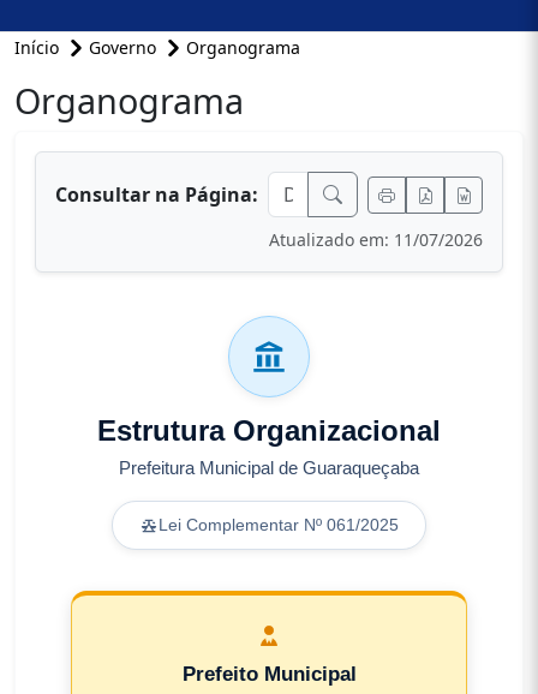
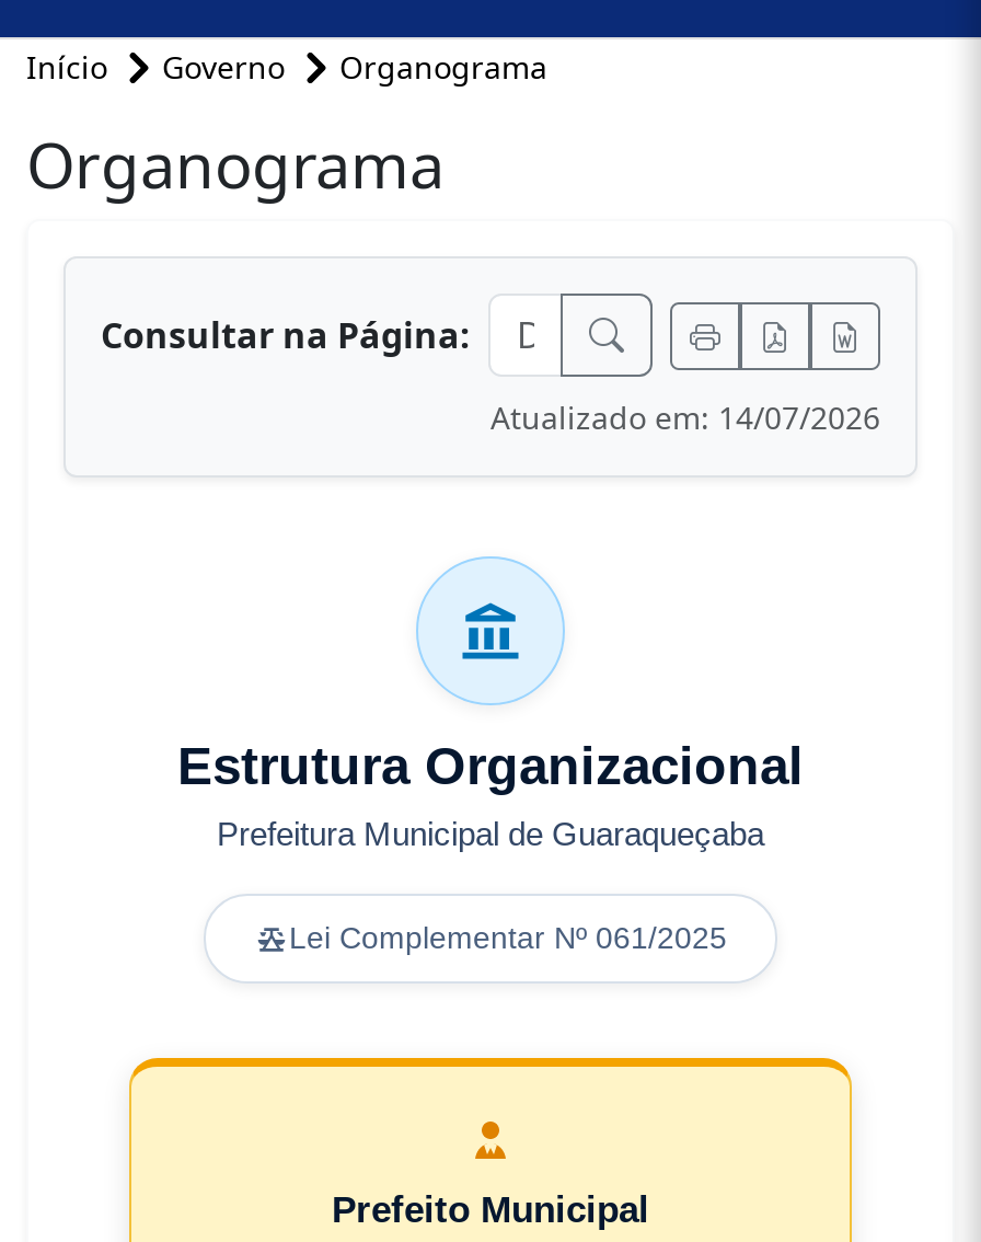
[269,229,483,252] Atualizado em: 11/07/2026 -> [490,398,880,439] Atualizado em: 14/07/2026

